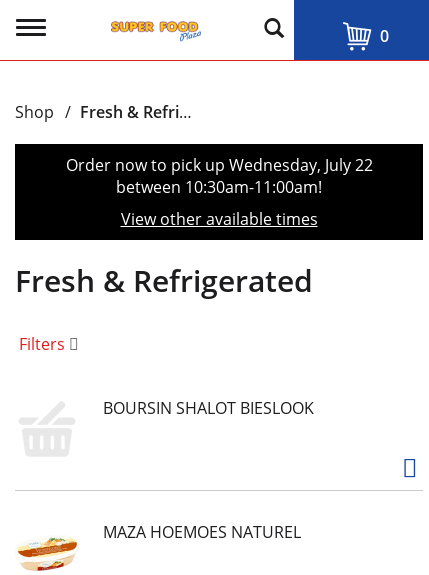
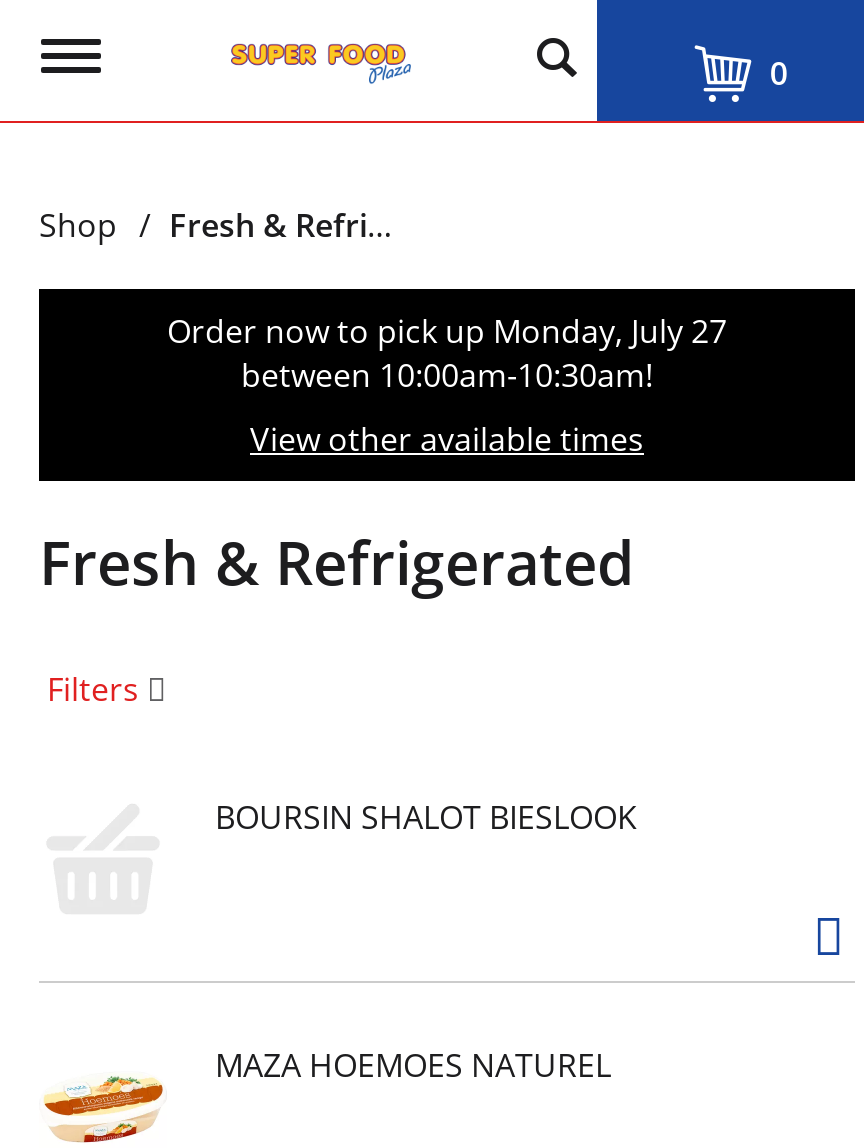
[65,154,372,176] Order now to pick up Wednesday, July 22 -> [167,309,727,353] Order now to pick up Monday, July 27
[116,176,322,198] between 10:30am-11:00am! -> [241,353,653,397] between 10:00am-10:30am!

